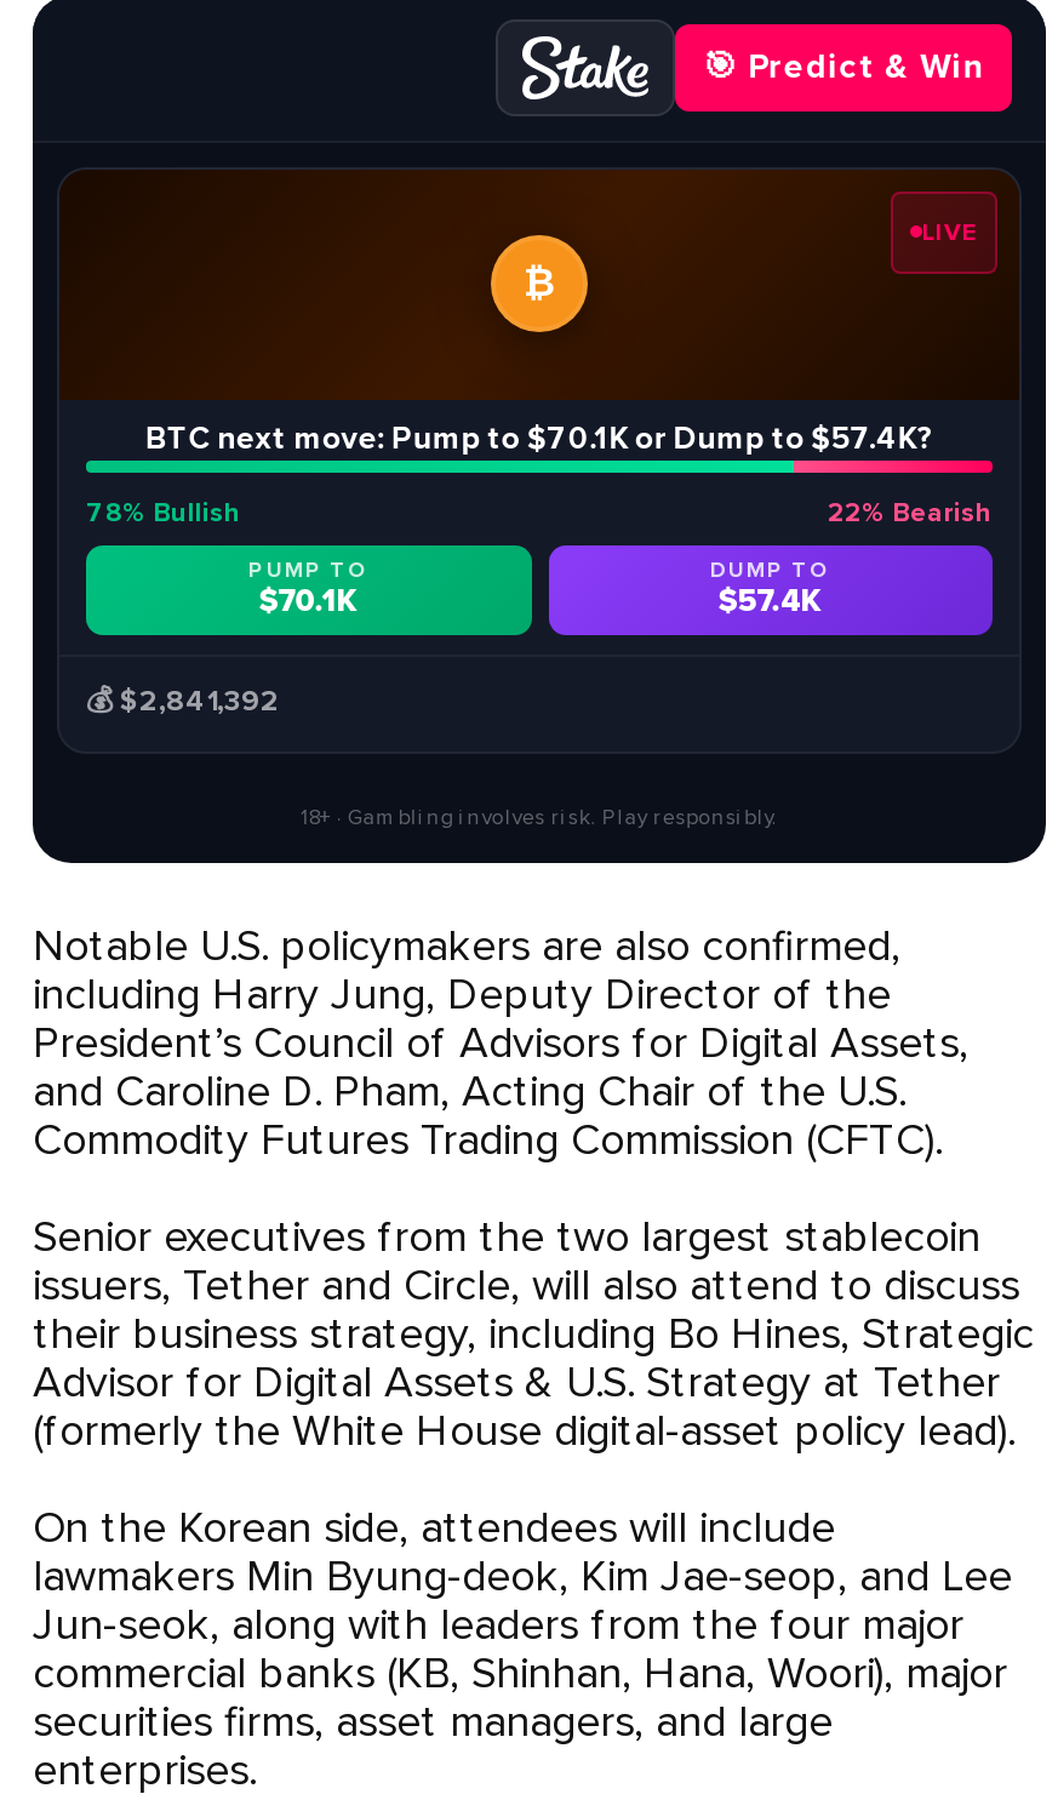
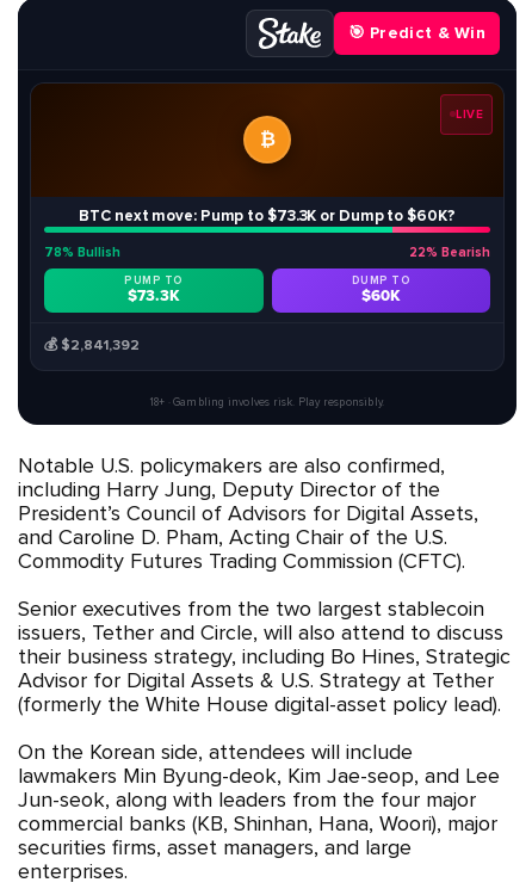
[145,419,933,458] BTC next move: Pump to $70.1K or Dump to $57.4K? -> [79,206,455,225] BTC next move: Pump to $73.3K or Dump to $60K?
[259,581,358,620] $70.1K -> [127,286,180,305] $73.3K
[718,581,822,620] $57.4K -> [361,286,401,305] $60K

